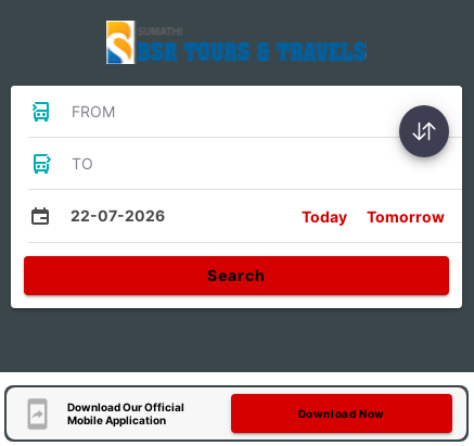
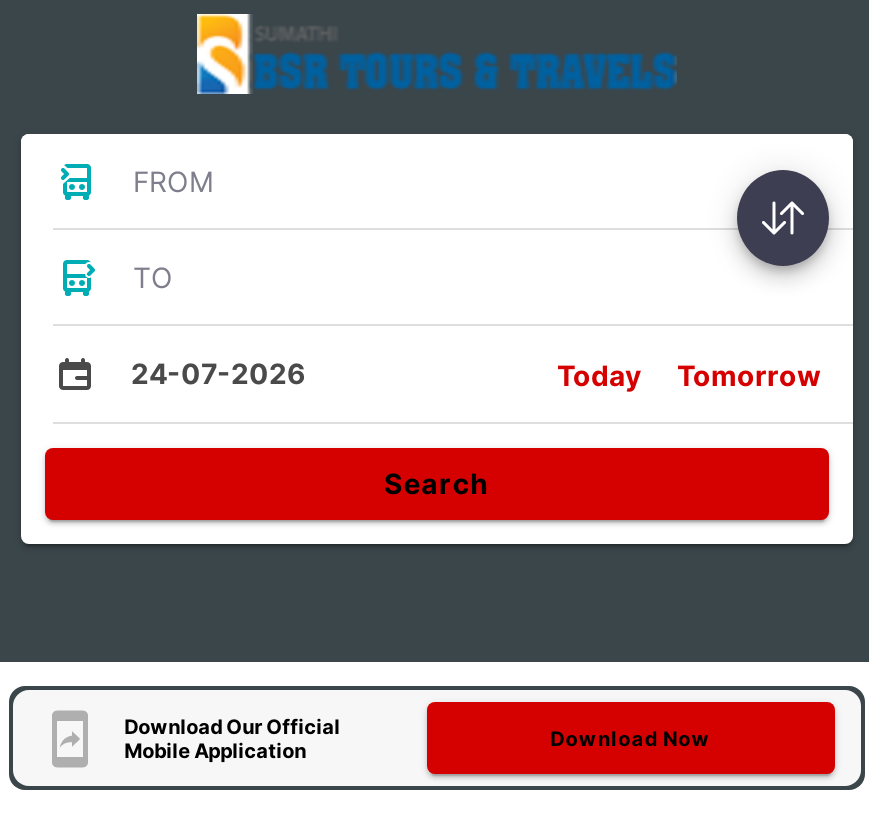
[71,206,165,225] 22-07-2026 -> [131,356,305,390] 24-07-2026

